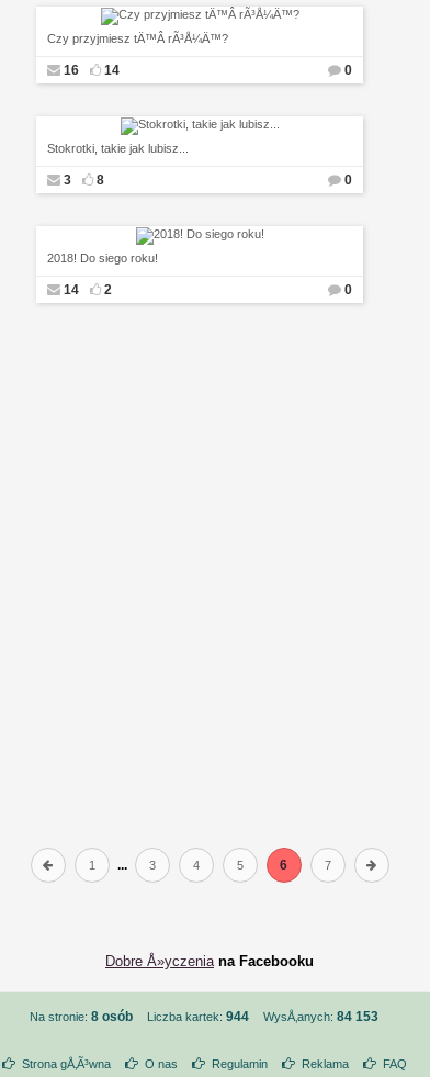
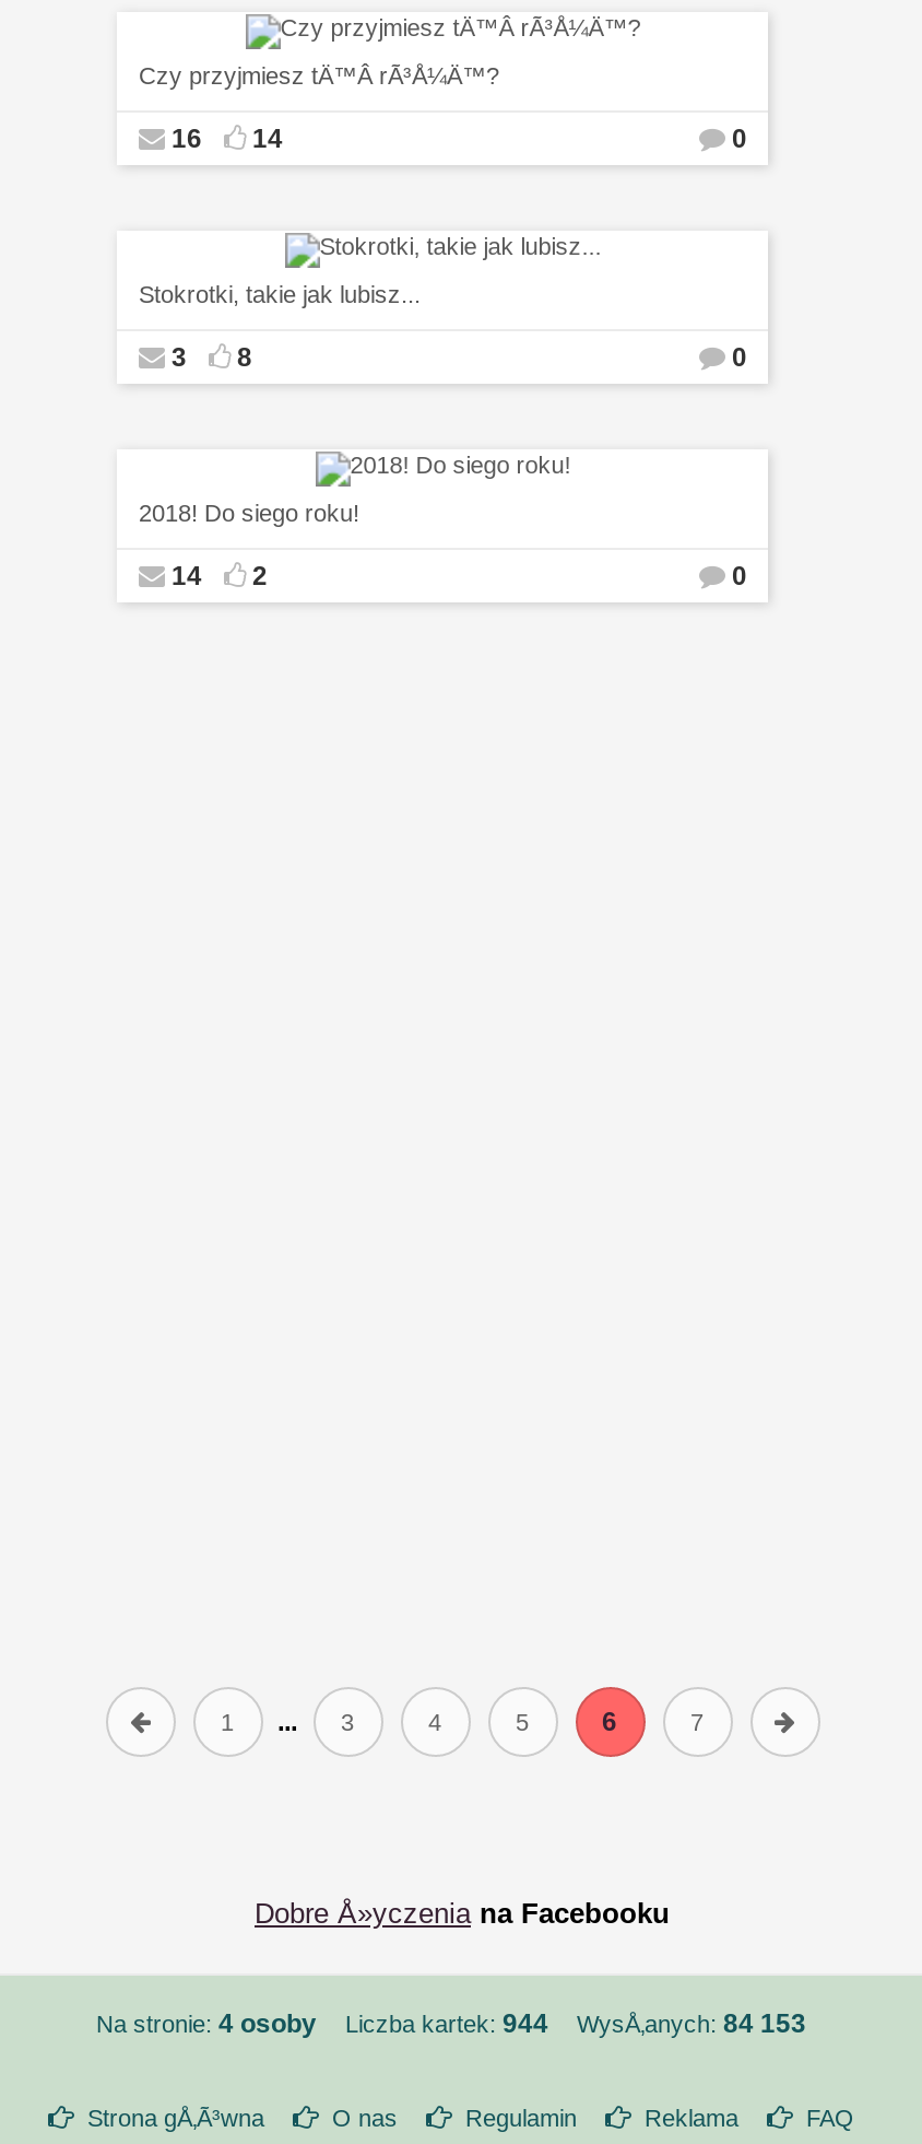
[30,1009,133,1025] Na stronie: 8 osób -> [96,2009,317,2040] Na stronie: 4 osoby

